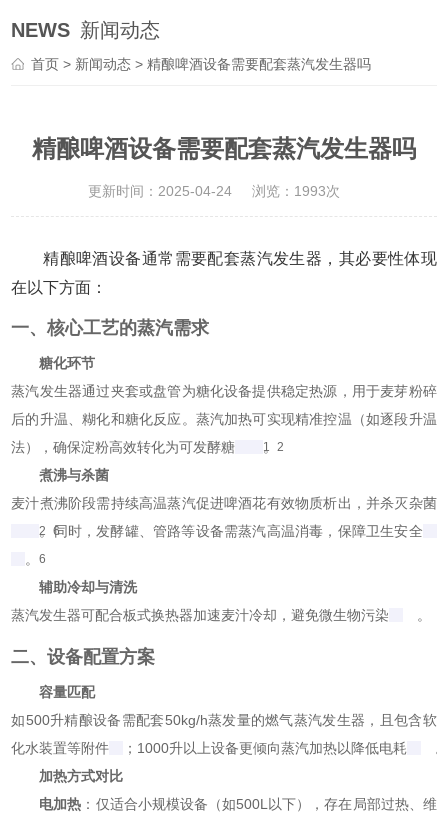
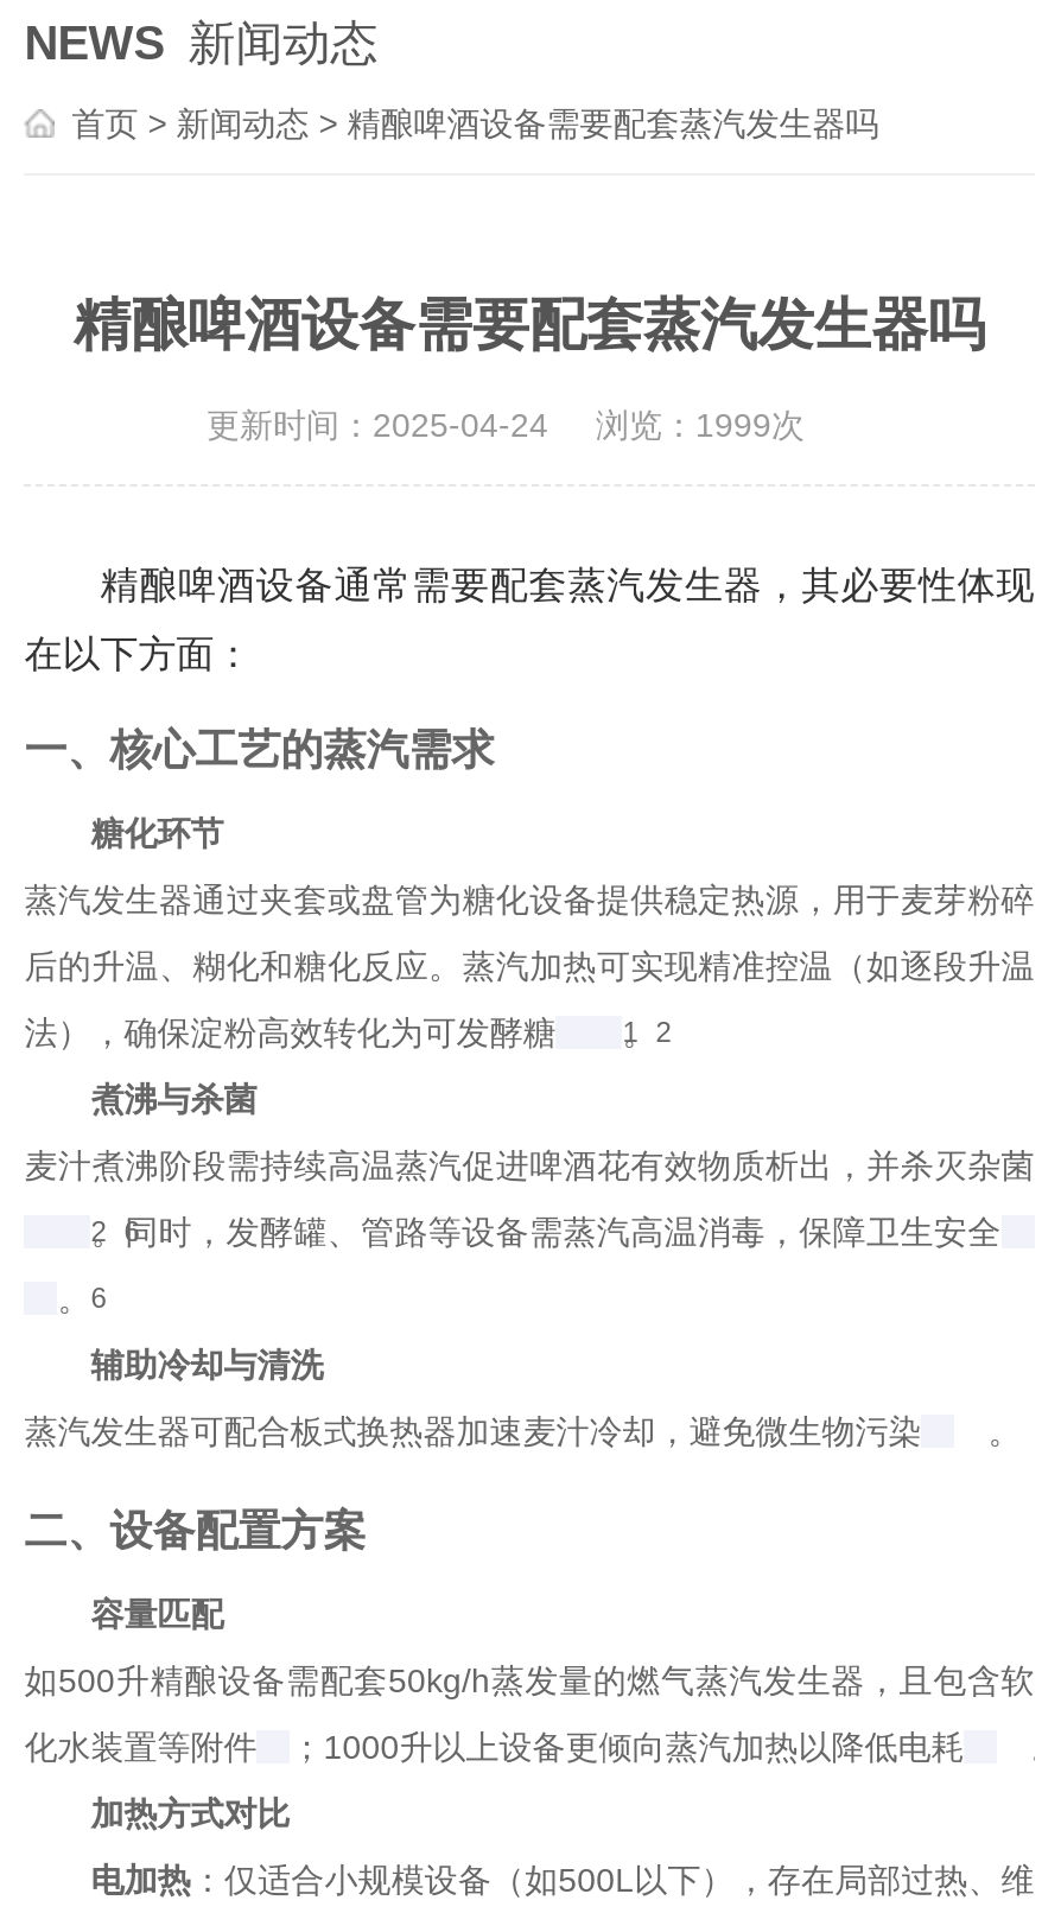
[88,183,340,199] 更新时间：2025-04-24 浏览：1993次 -> [207,407,805,445] 更新时间：2025-04-24 浏览：1999次

